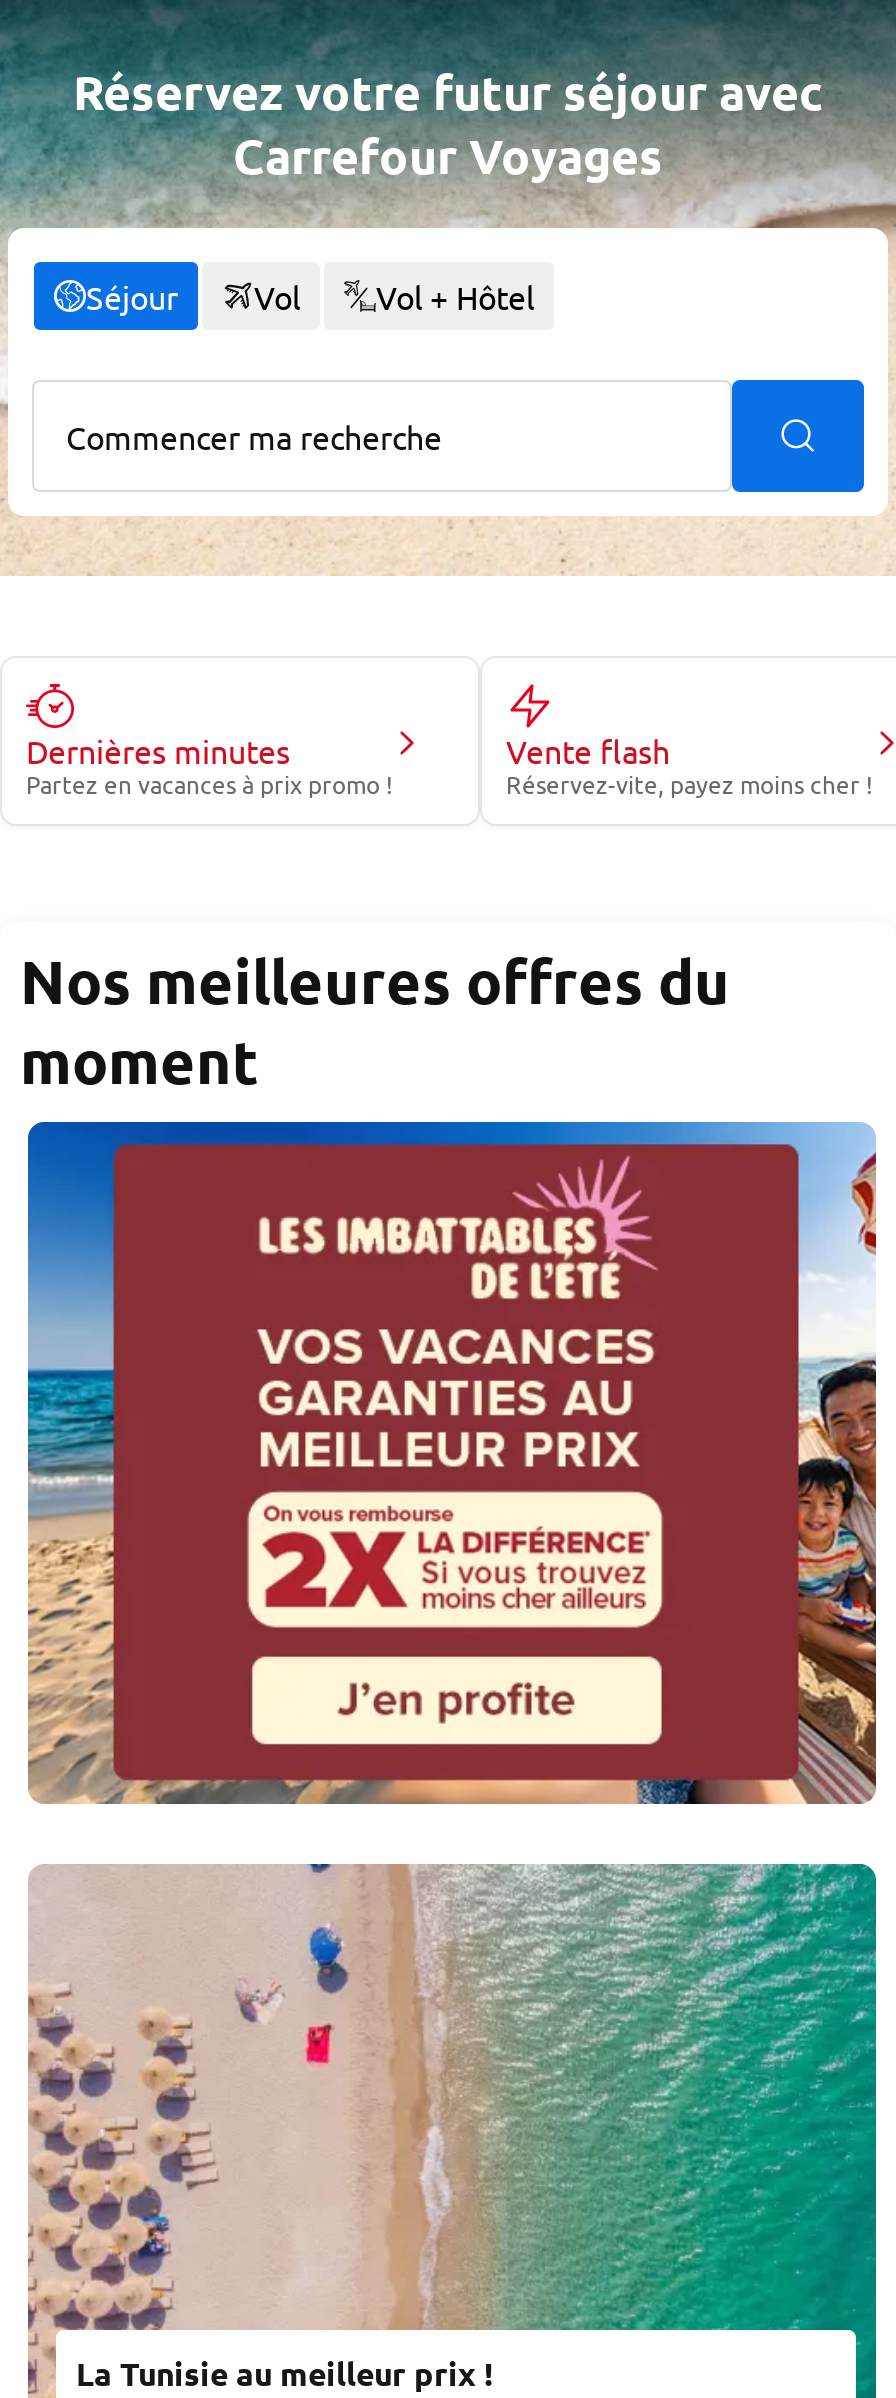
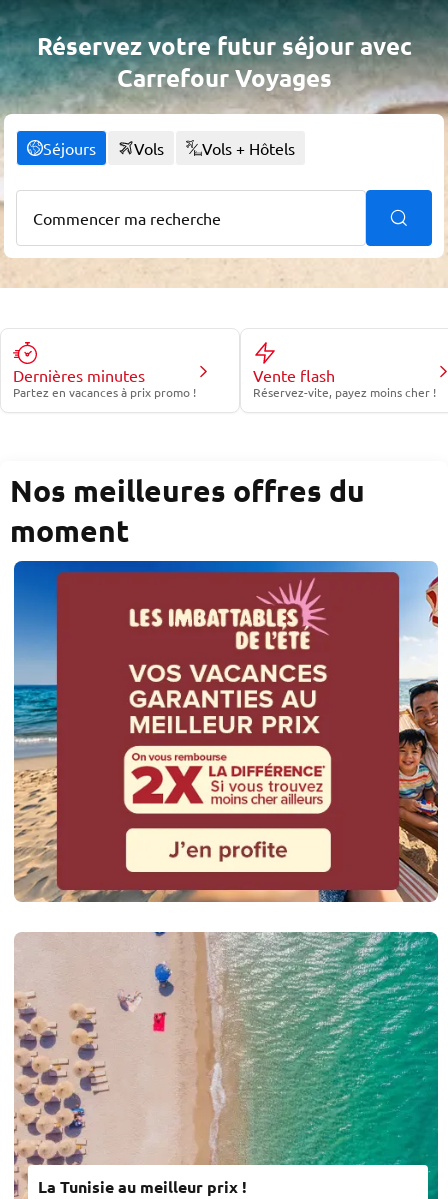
[86,276,534,316] Séjour | Vol | Vol + Hôtel -> [43,138,295,158] Séjours | Vols | Vols + Hôtels

